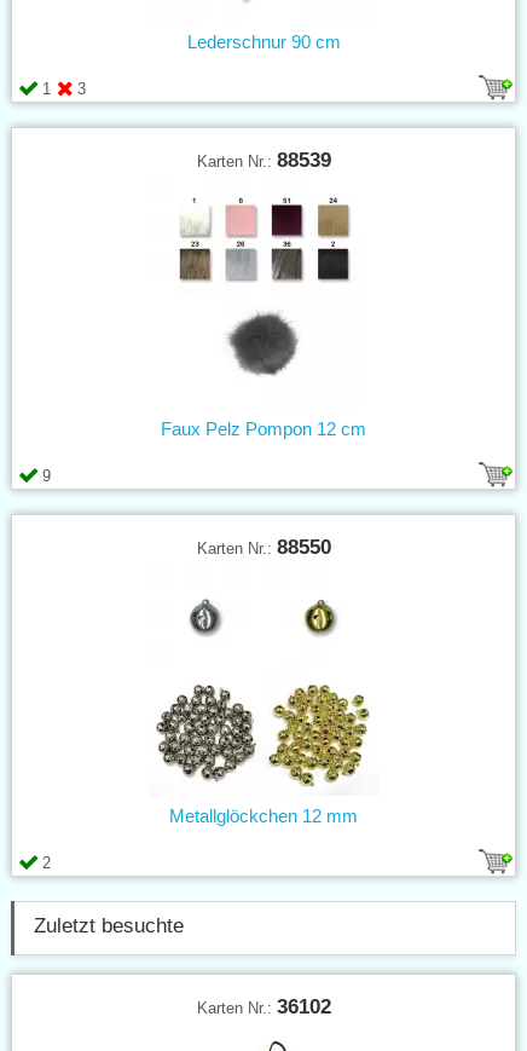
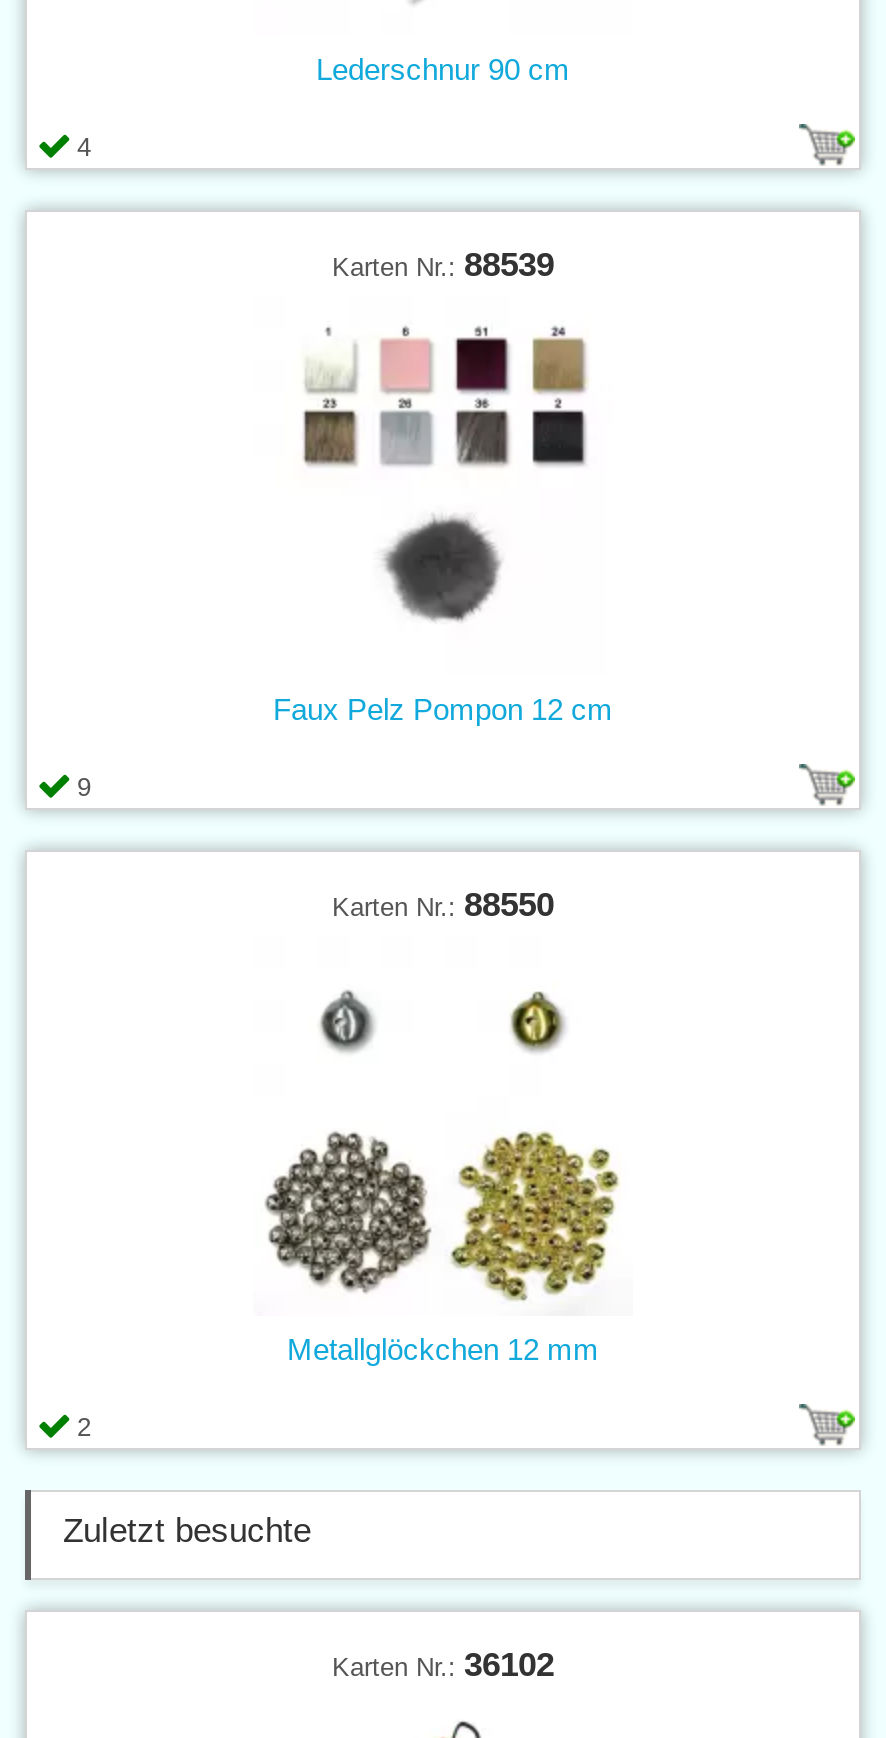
[42,79,86,97] 1 | 3 -> [77,131,91,161] 4

